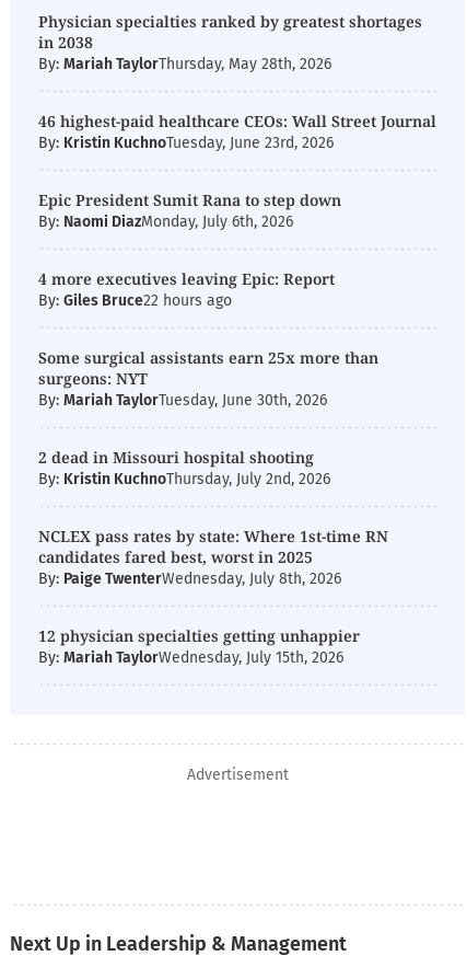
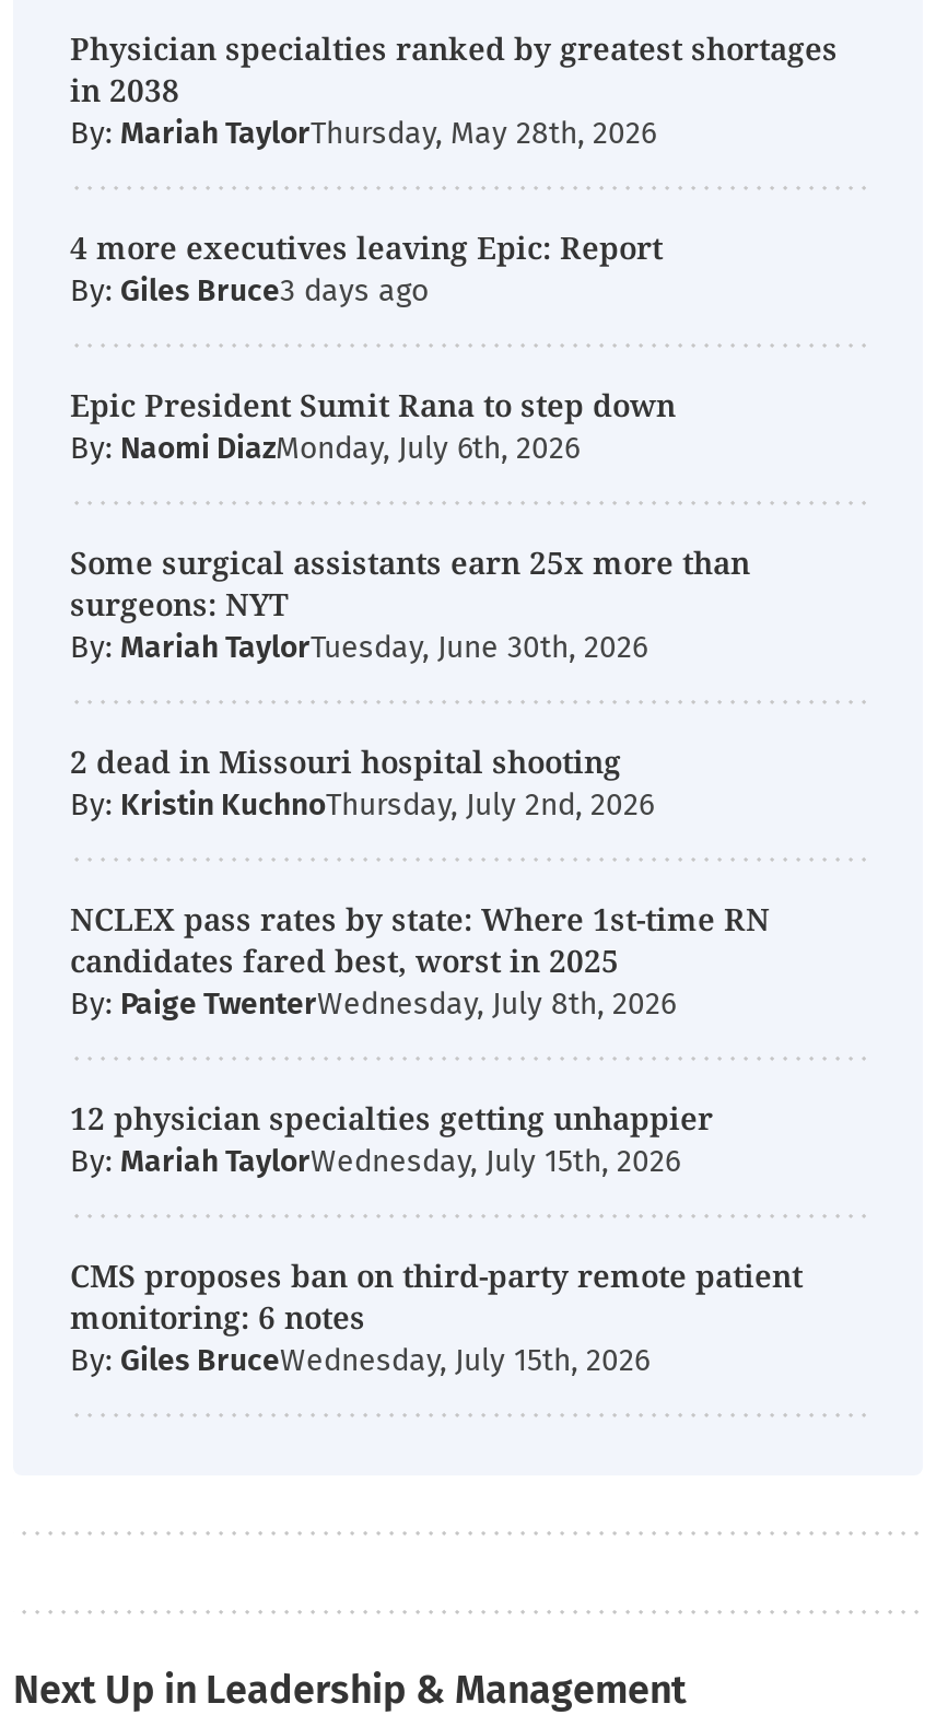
[38,111,436,152] 46 highest-paid healthcare CEOs: Wall Street Journal | By: Kristin KuchnoTuesday, June 23rd, 2026 -> [70,272,280,310] By: Giles Bruce
moved [38,268,335,289] -> [70,226,663,268]: 4 more executives leaving Epic: Report
[38,291,232,310] By: Giles Bruce22 hours ago -> none
[186,765,288,784] Advertisement -> [70,1255,803,1379] CMS proposes ban on third-party remote patient | monitoring: 6 notes | By: Giles BruceWednesday, July 15th, 2026

